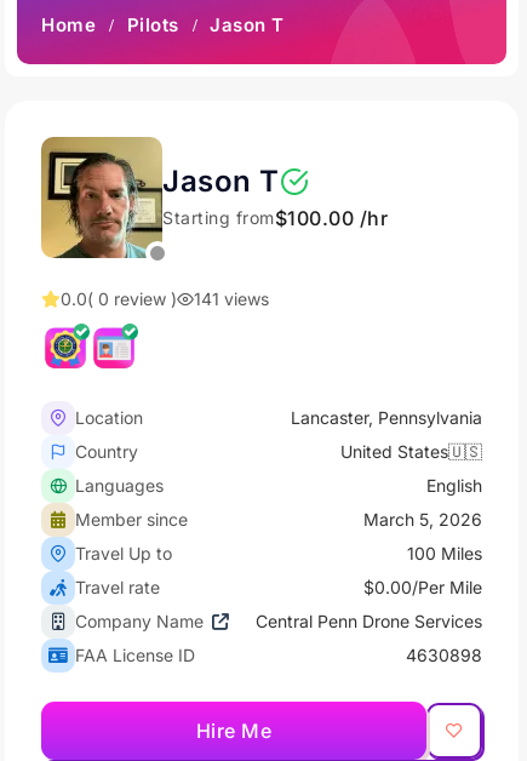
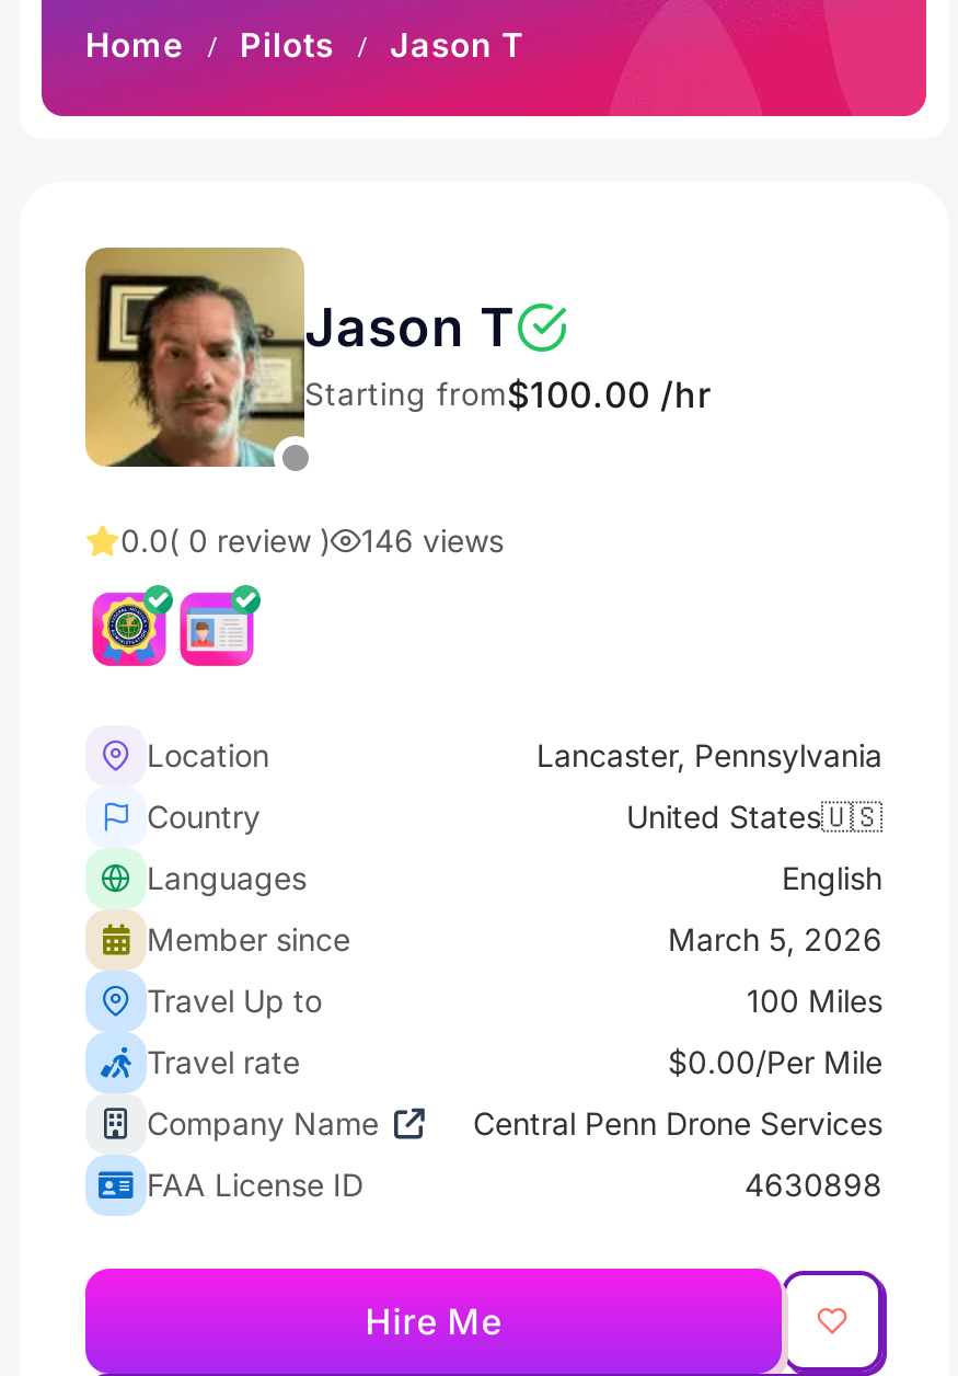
[61,288,269,309] 0.0( 0 review ) 141 views -> [120,521,504,559] 0.0( 0 review ) 146 views

